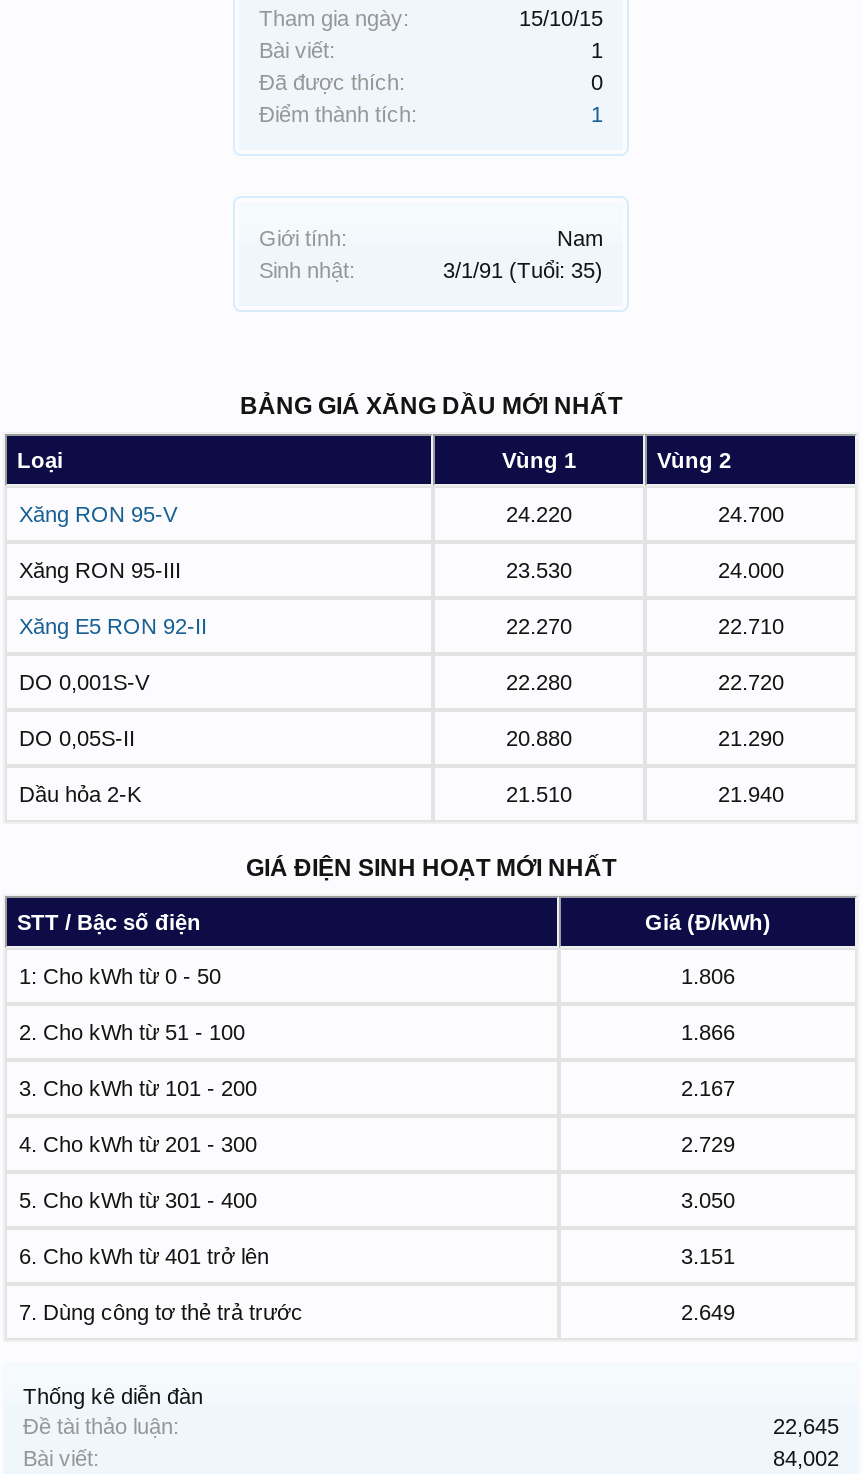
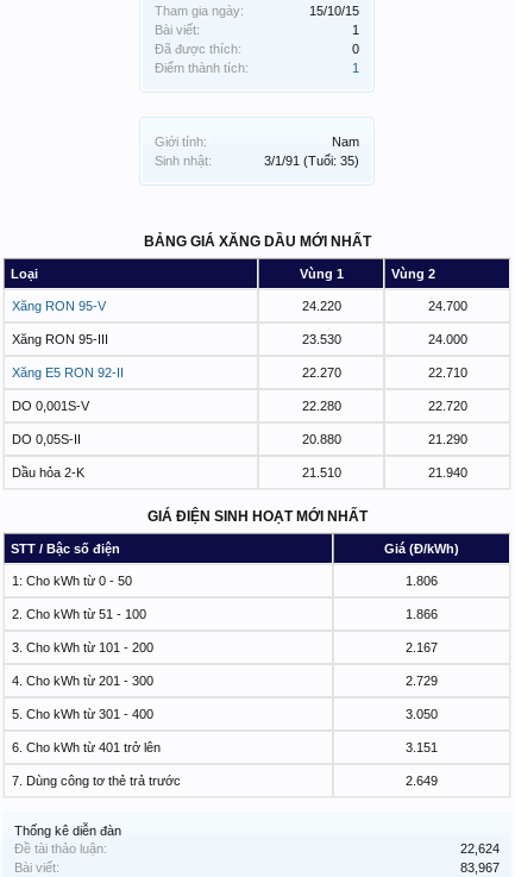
[773,1414,839,1438] 22,645 -> [460,842,500,856] 22,624
[773,1446,839,1470] 84,002 -> [460,861,500,875] 83,967

